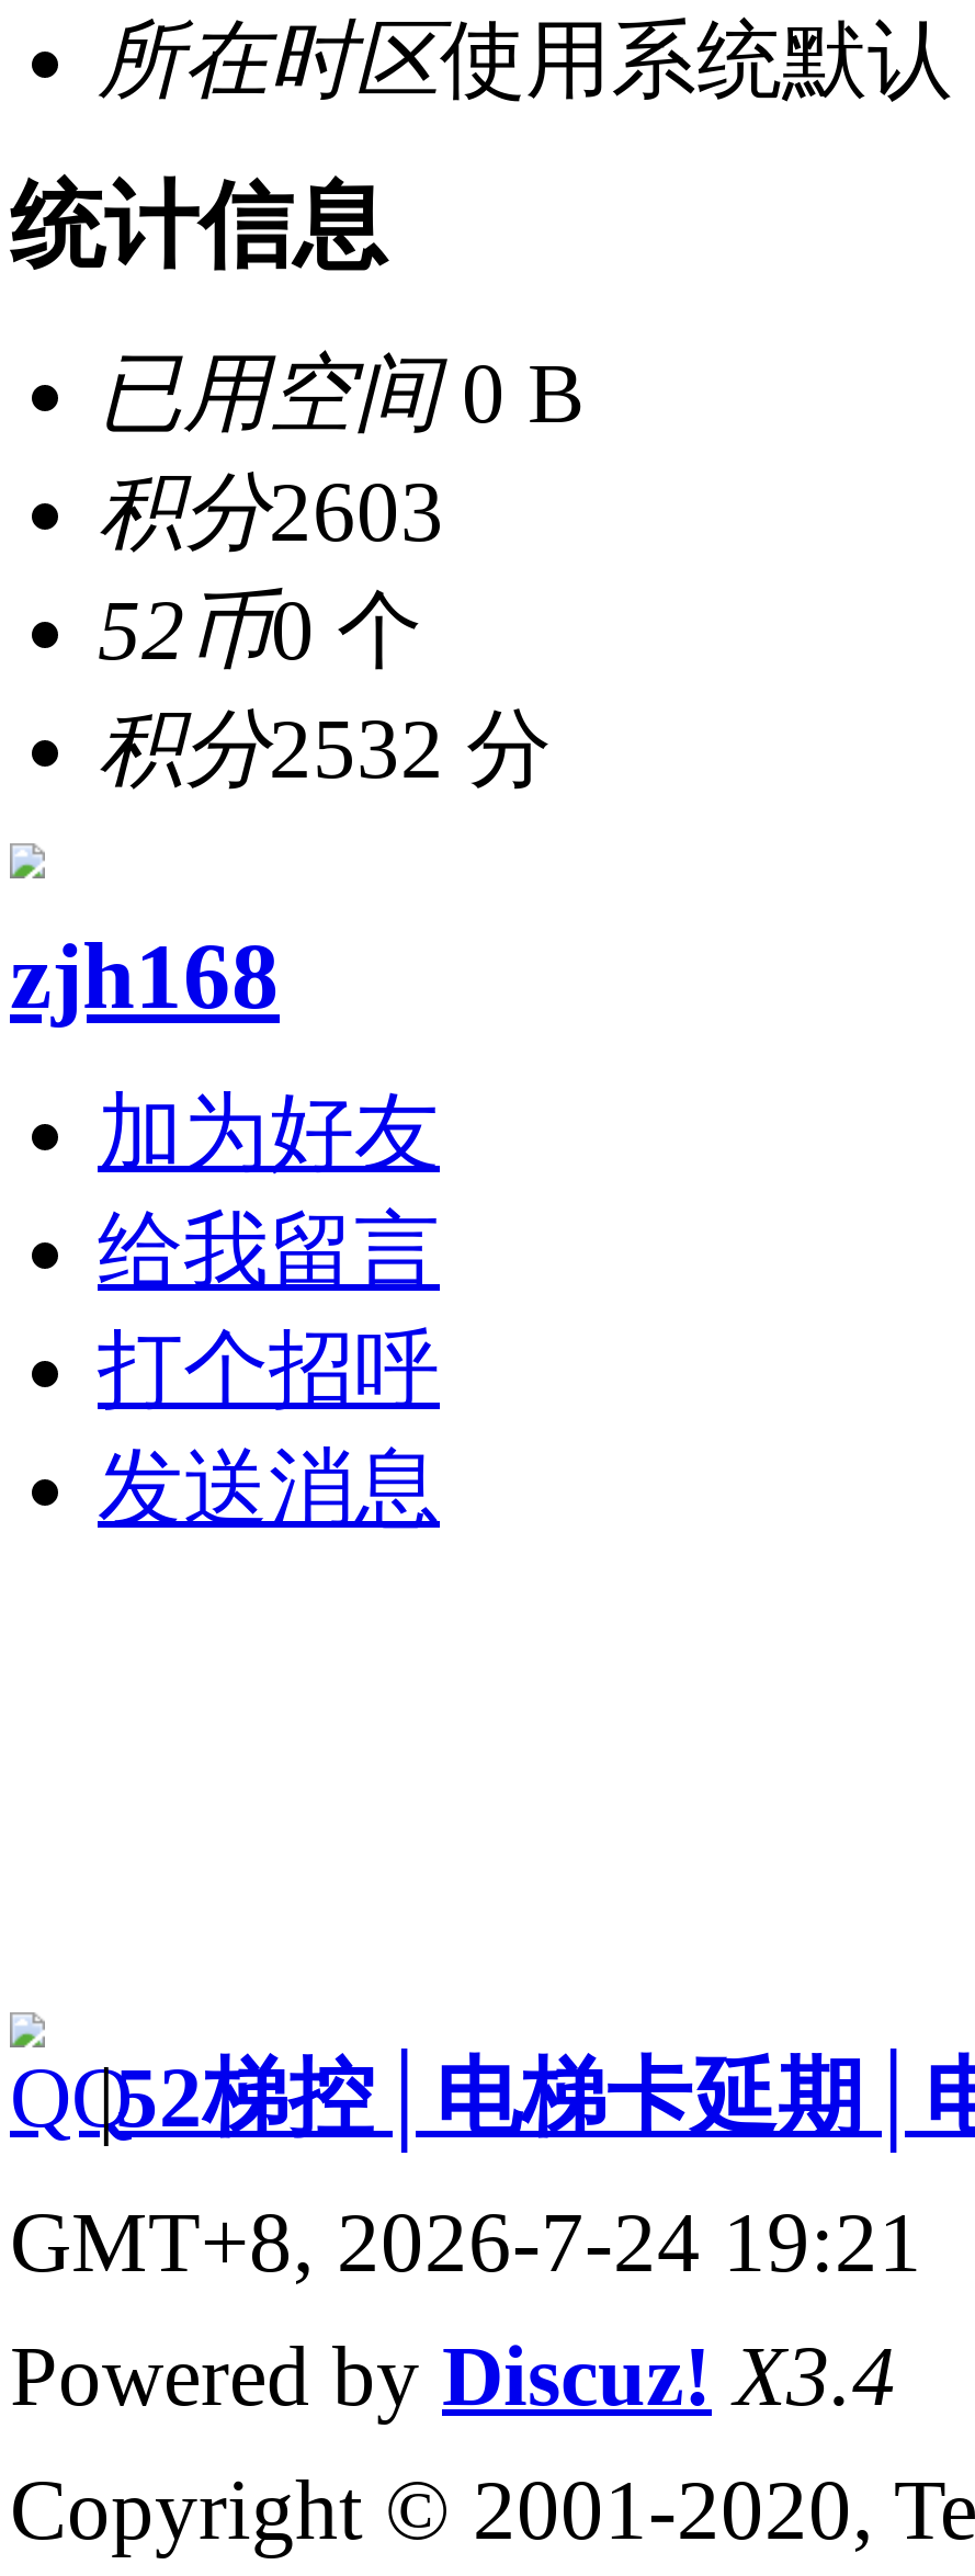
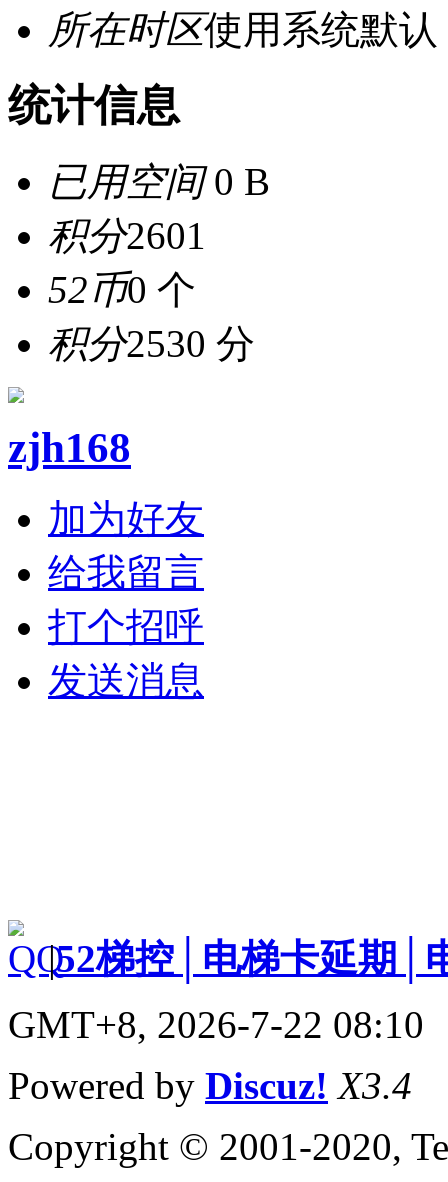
[98,464,444,558] 积分2603 -> [48,214,206,257] 积分2601
[98,701,552,795] 积分2532 分 -> [48,322,255,365] 积分2530 分
[10,2194,922,2288] GMT+8, 2026-7-24 19:21 -> [8,1003,424,1046] GMT+8, 2026-7-22 08:10

